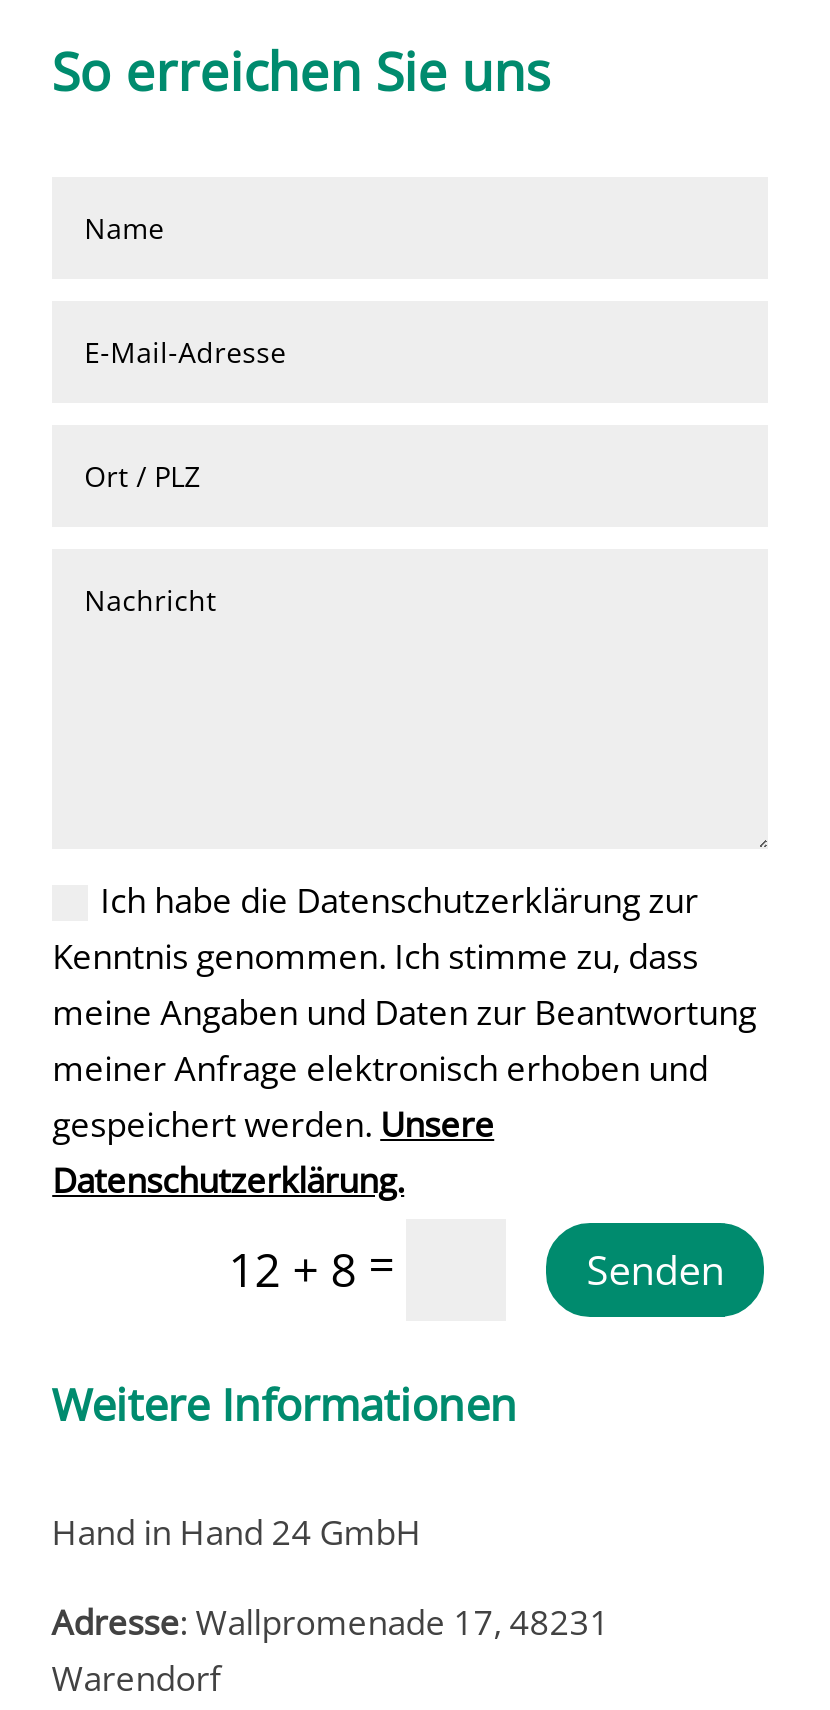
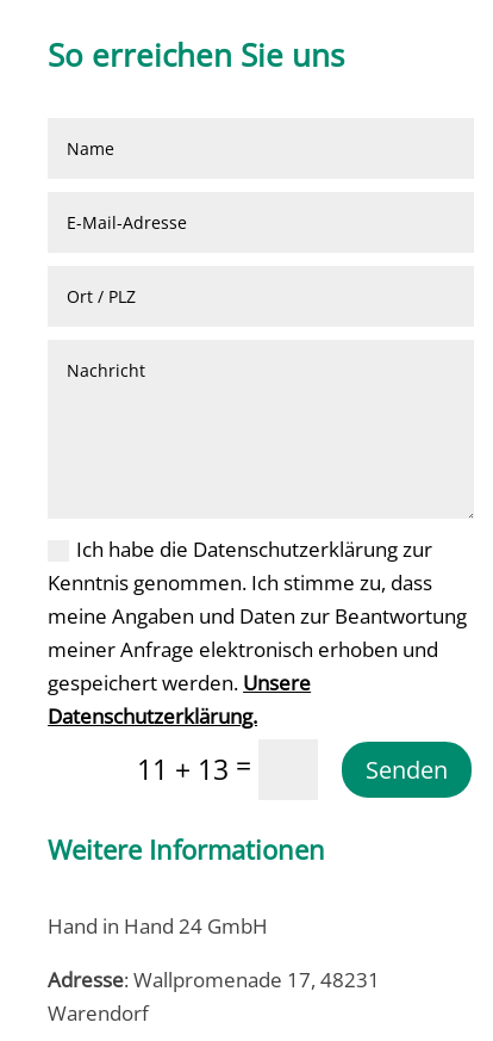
[228,1231,406,1301] 12 + 8 = -> [137,746,259,788] 11 + 13 =

